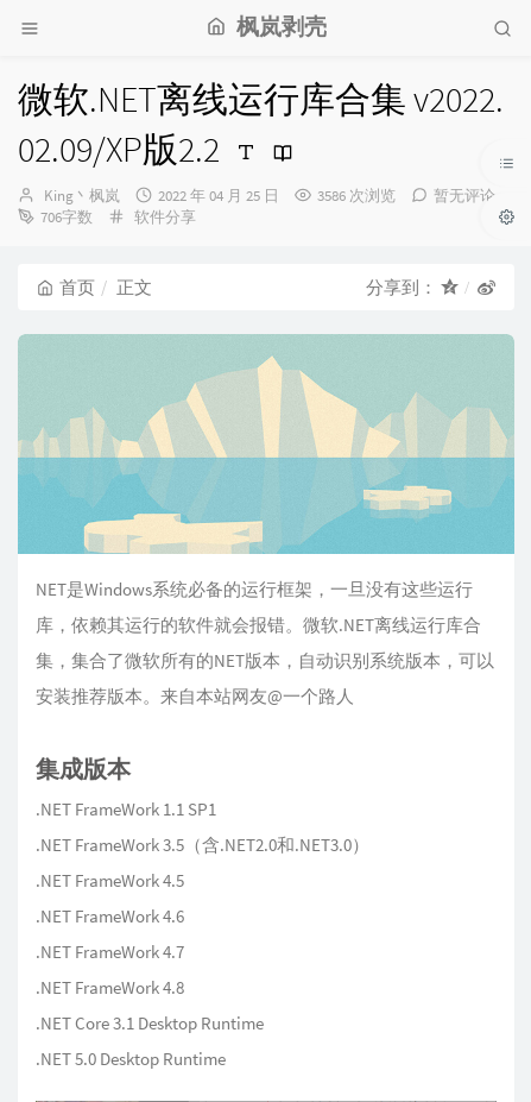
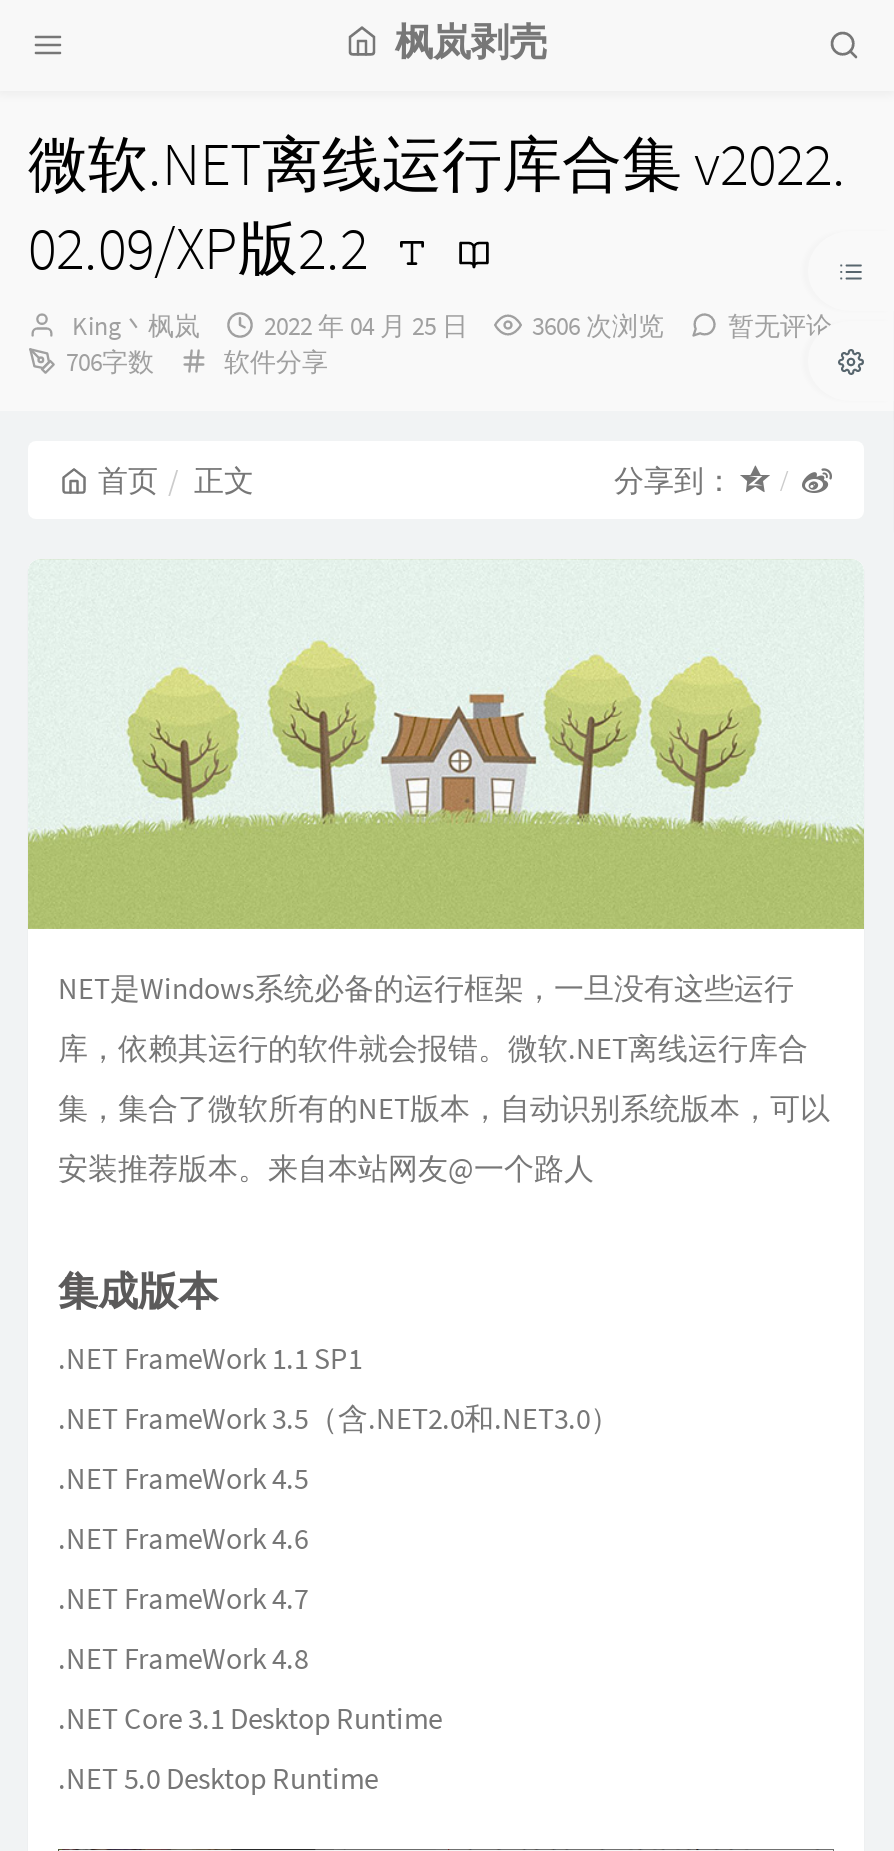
[317,185,396,206] 3586 次浏览 -> [532,309,664,343] 3606 次浏览
[17,334,516,555] [image] -> [26,561,866,931] [image]

